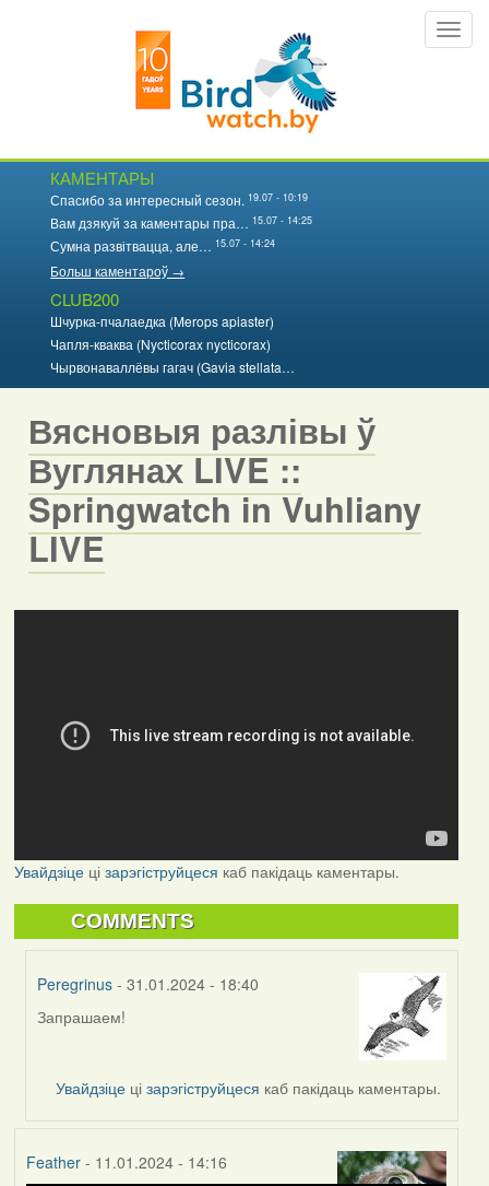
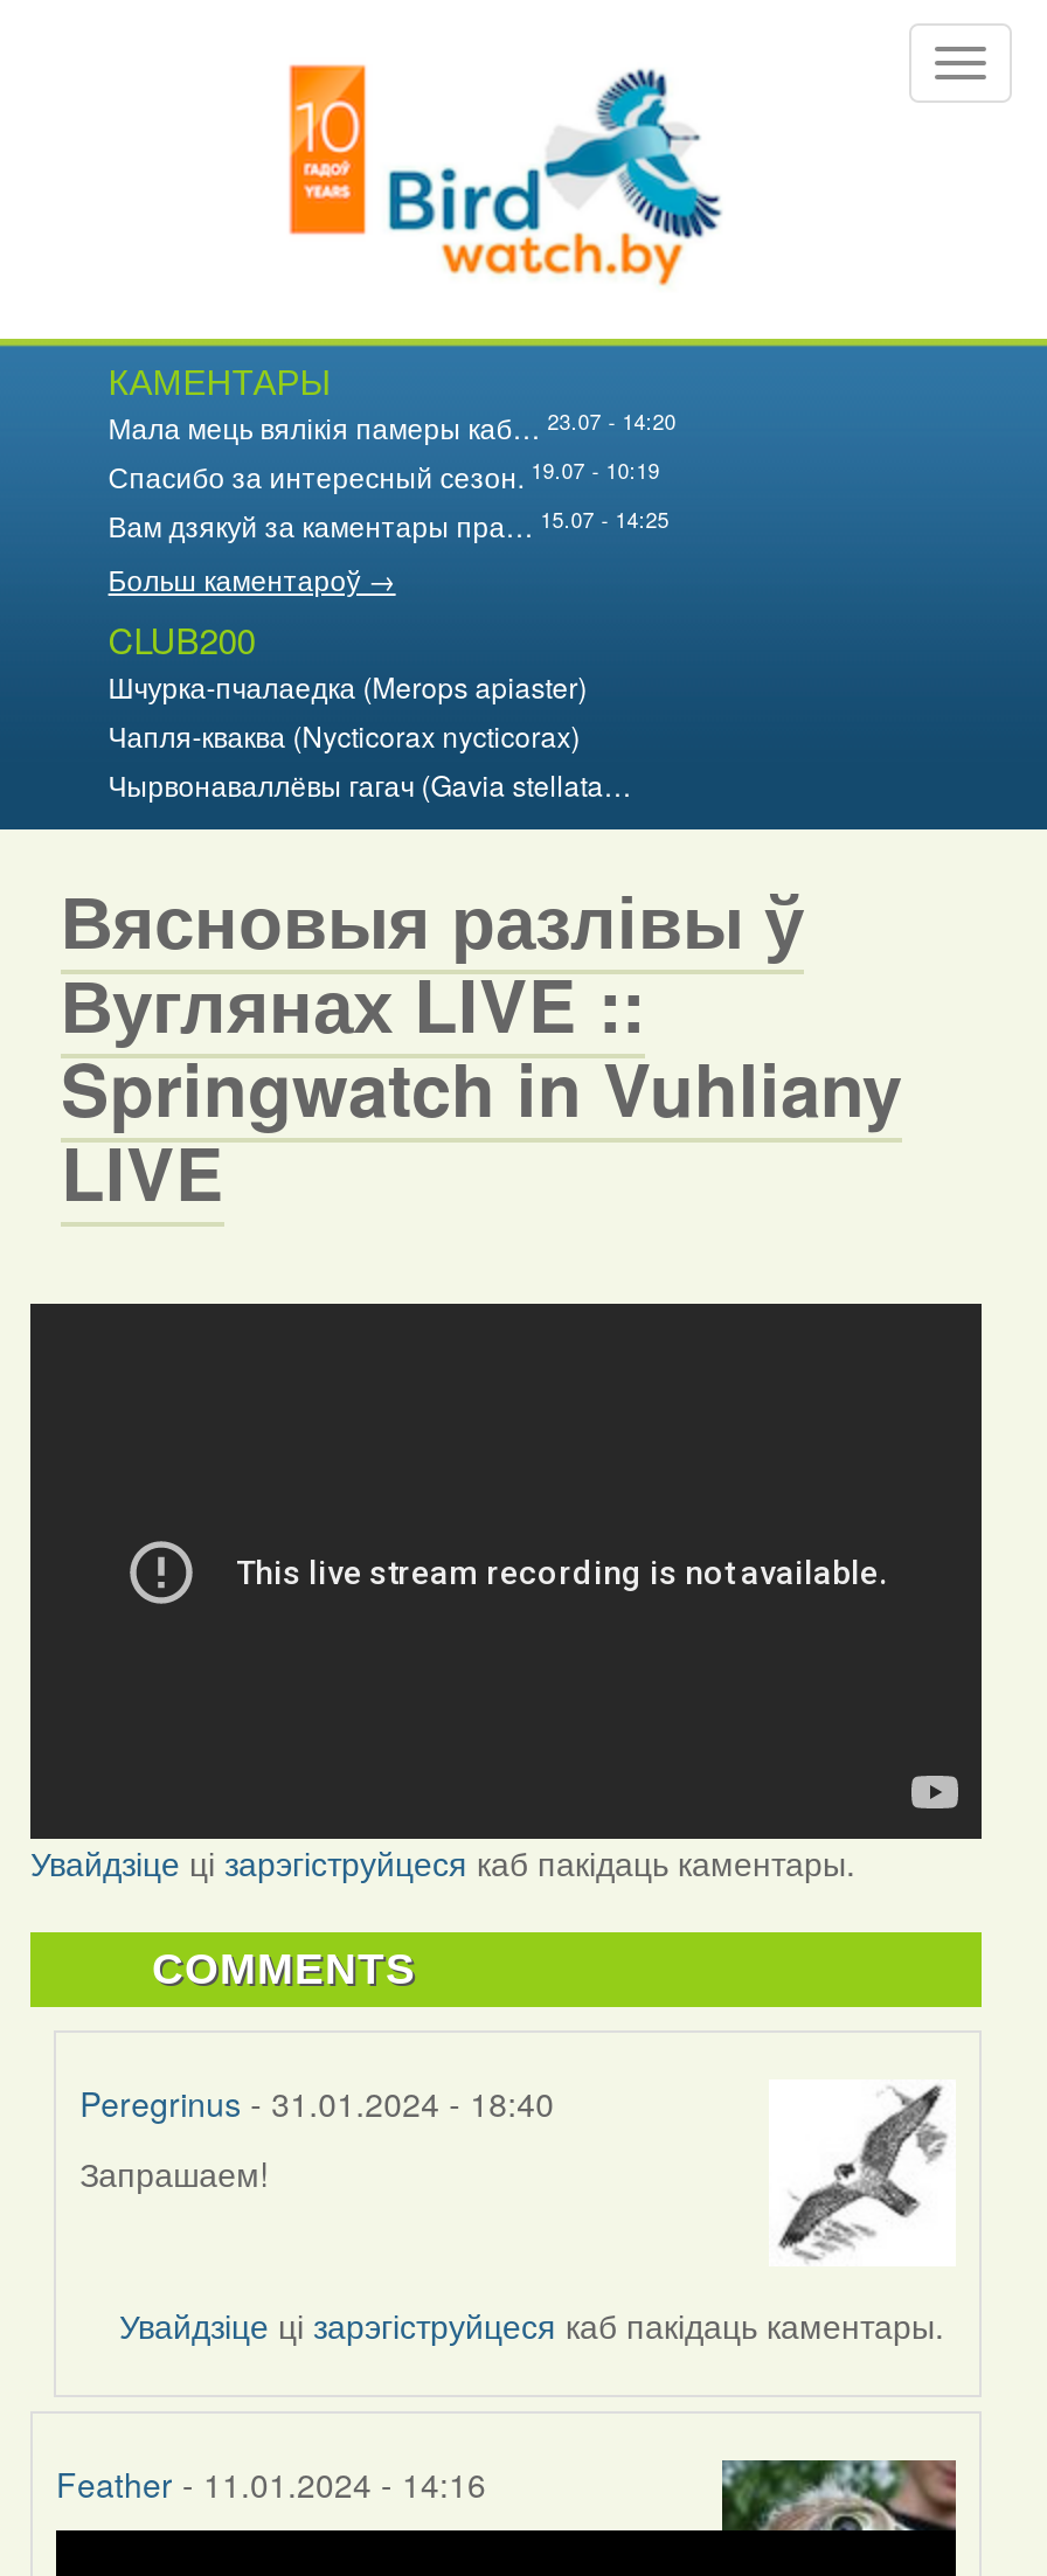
none -> [108,405,676,446] Мала мець вялікія памеры каб… 23.07 - 14:20
moved [51,190,313,232] -> [108,454,669,544]: Спасибо за интересный сезон. 19.07 - 10:19 | Вам дзякуй за каментары пра… 15.07 - 14:25
[51,236,275,255] Сумна развітвацца, але… 15.07 - 14:24 -> none

